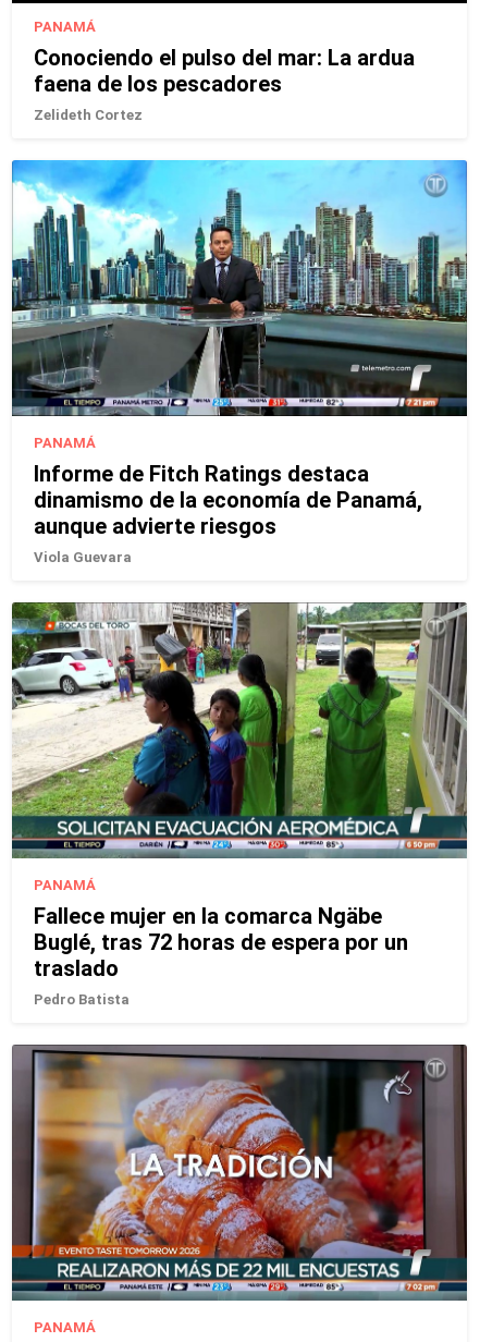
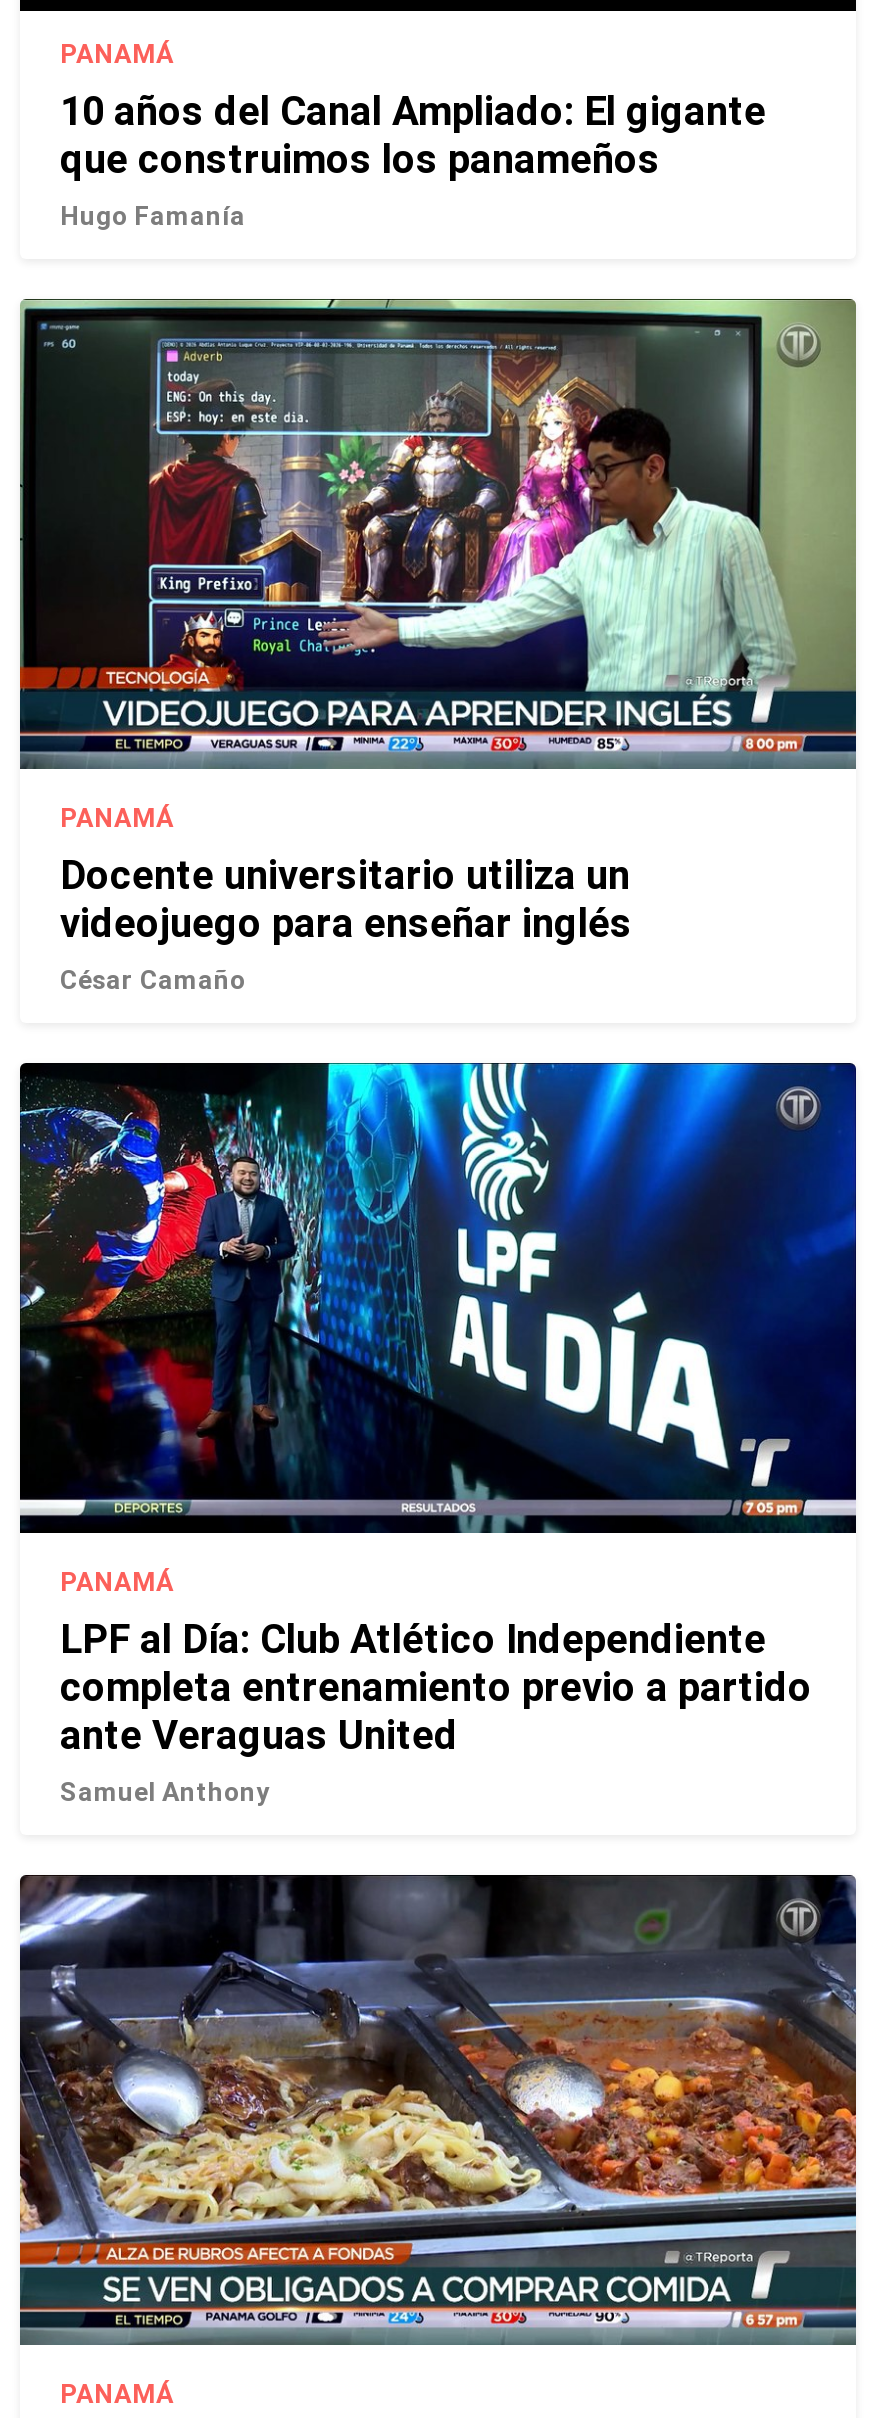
[34,44,415,123] Conociendo el pulso del mar: La ardua | faena de los pescadores | Zelideth Cortez -> [60,86,766,230] 10 años del Canal Ampliado: El gigante | que construimos los panameños | Hugo Famanía
[11,159,468,565] [image] | Informe de Fitch Ratings destaca | dinamismo de la economía de Panamá, | aunque advierte riesgos | Viola Guevara -> [18,297,858,994] [image] | Docente universitario utiliza un | videojuego para enseñar inglés | César Camaño
[11,601,468,1007] [image] | Fallece mujer en la comarca Ngäbe | Buglé, tras 72 horas de espera por un | traslado | Pedro Batista -> [18,1061,858,1807] [image] | LPF al Día: Club Atlético Independiente | completa entrenamiento previo a partido | ante Veraguas United | Samuel Anthony
[11,1045,468,1292] [image] -> [18,1875,858,2329] [image]

